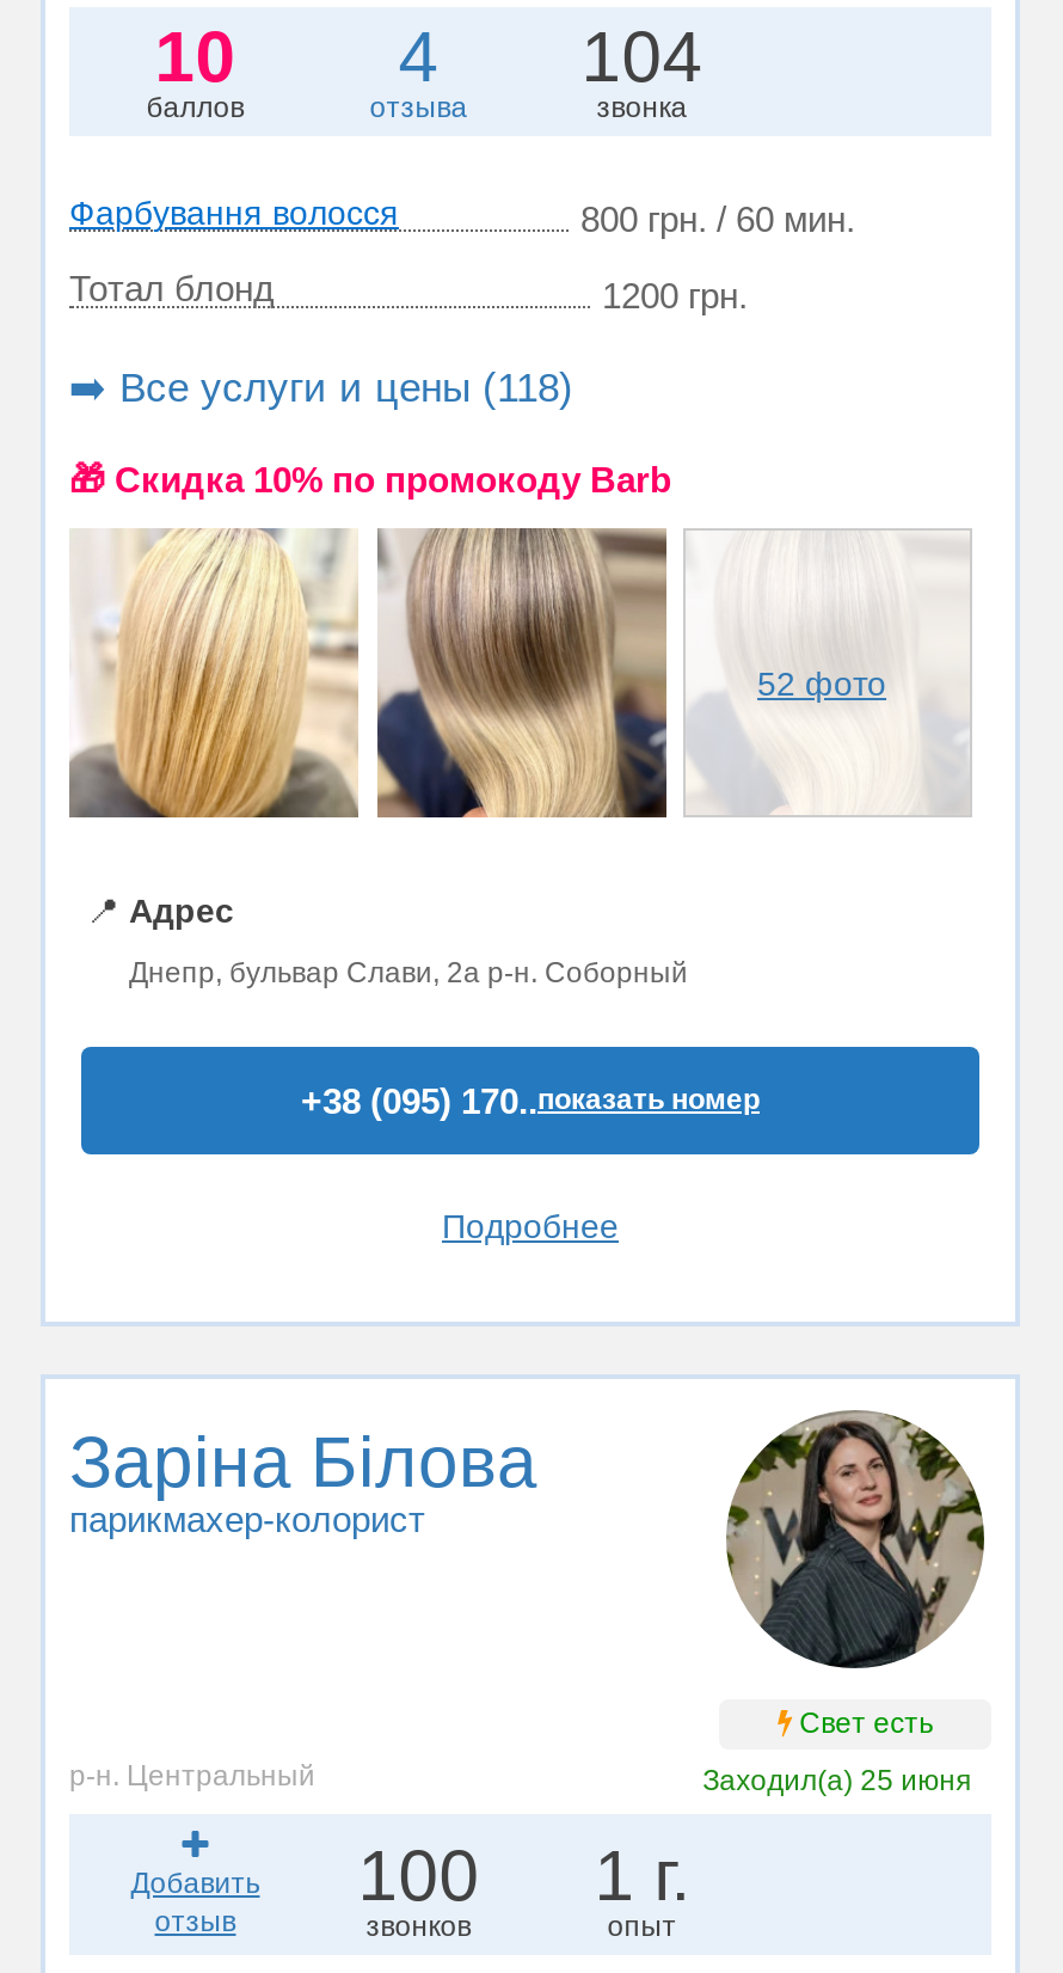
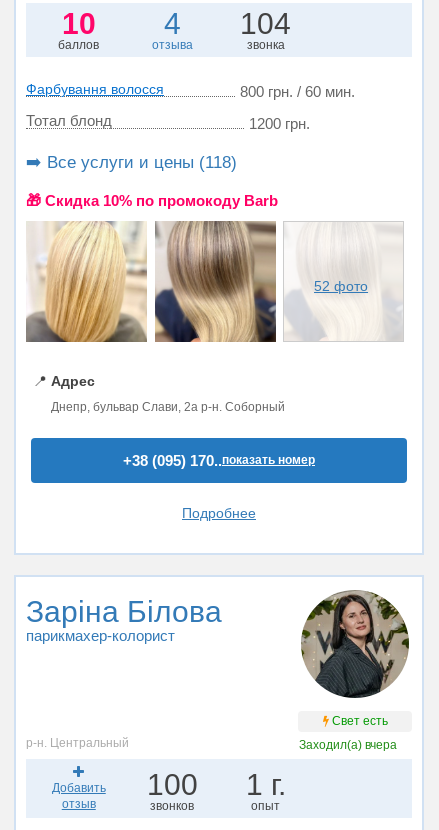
[703,1763,973,1797] Заходил(а) 25 июня -> [299,738,397,752] Заходил(а) вчера

